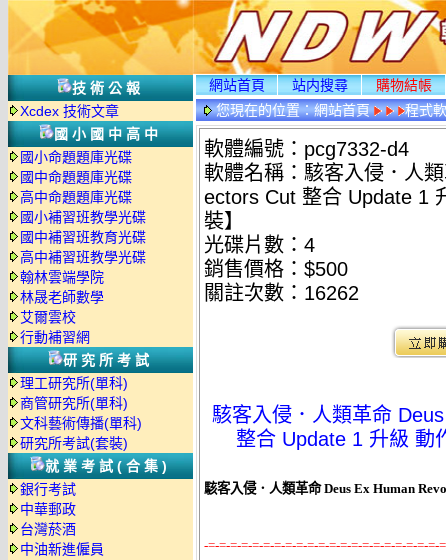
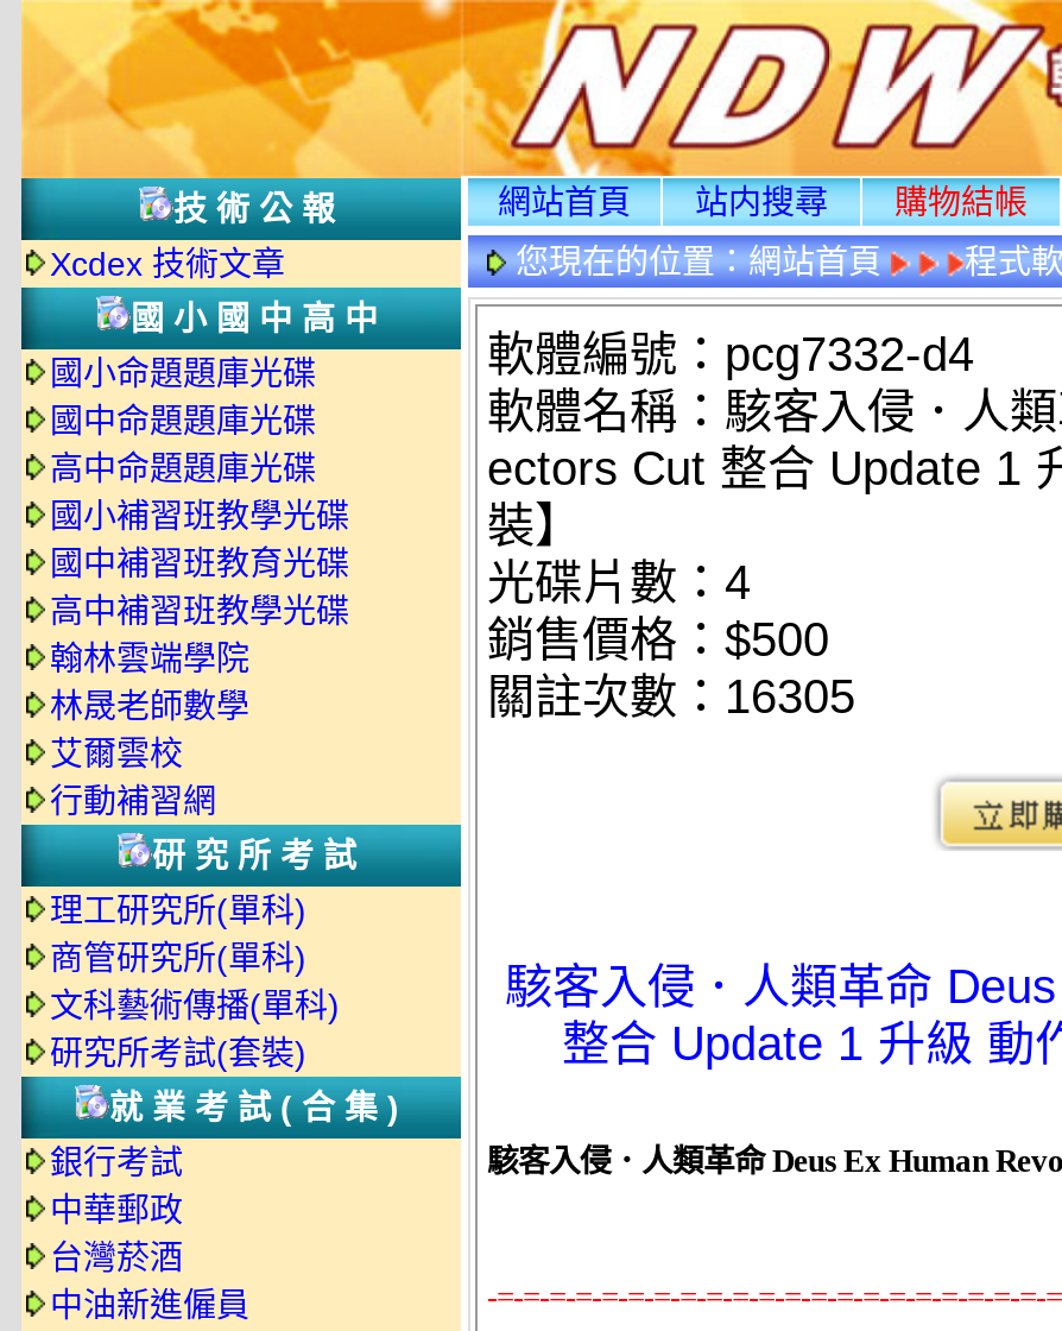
[204,282,359,304] 關註次數：16262 -> [487,670,855,723] 關註次數：16305

